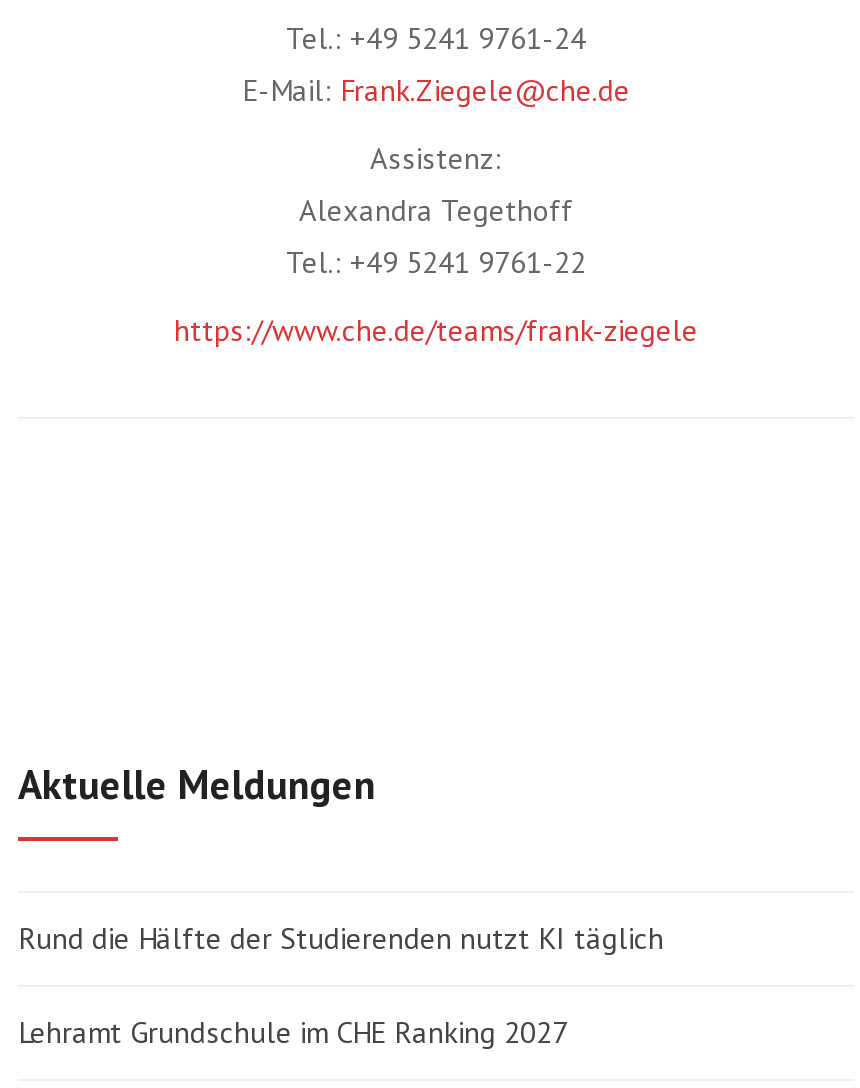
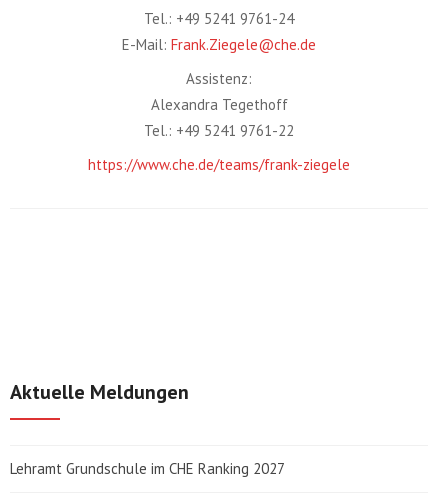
[18,919,664,957] Rund die Hälfte der Studierenden nutzt KI täglich -> none

